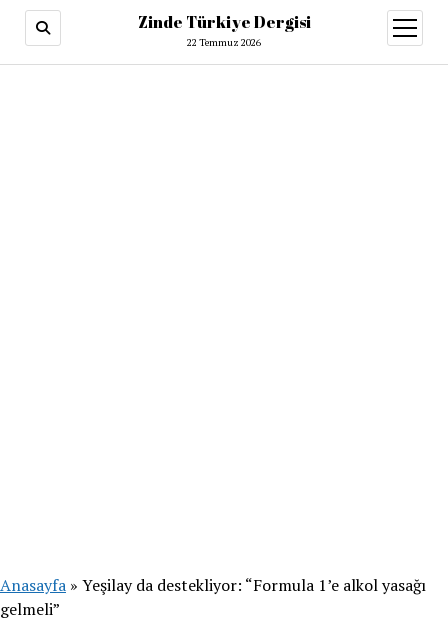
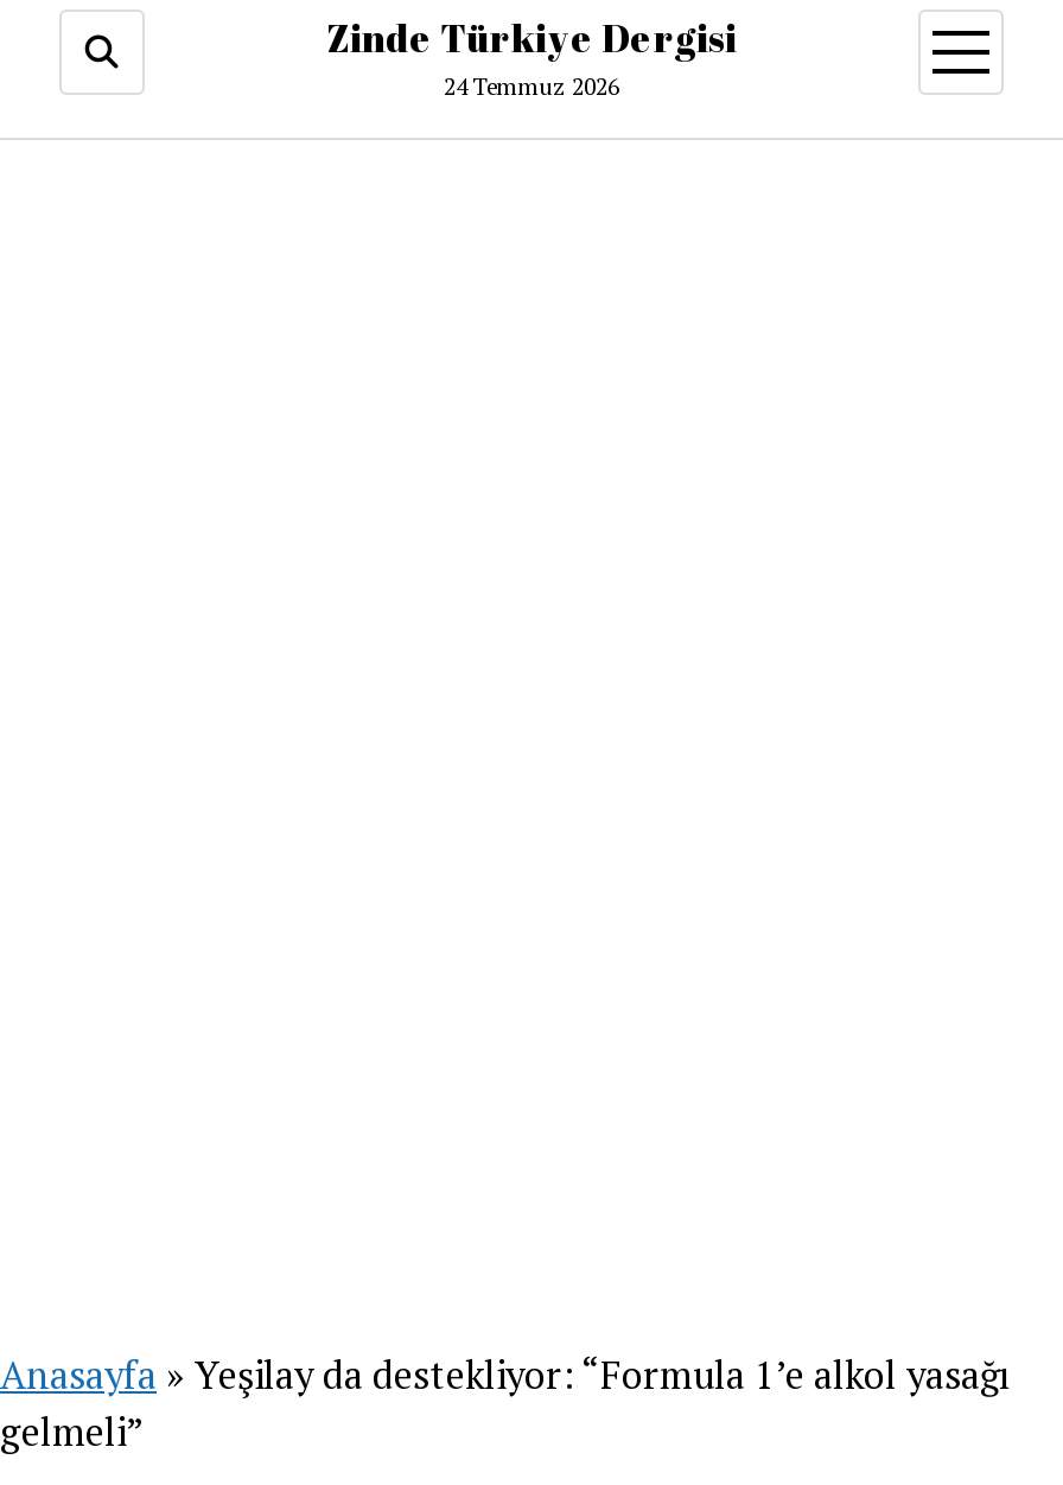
[187,36,261,49] 22 Temmuz 2026 -> [444,71,619,102] 24 Temmuz 2026

